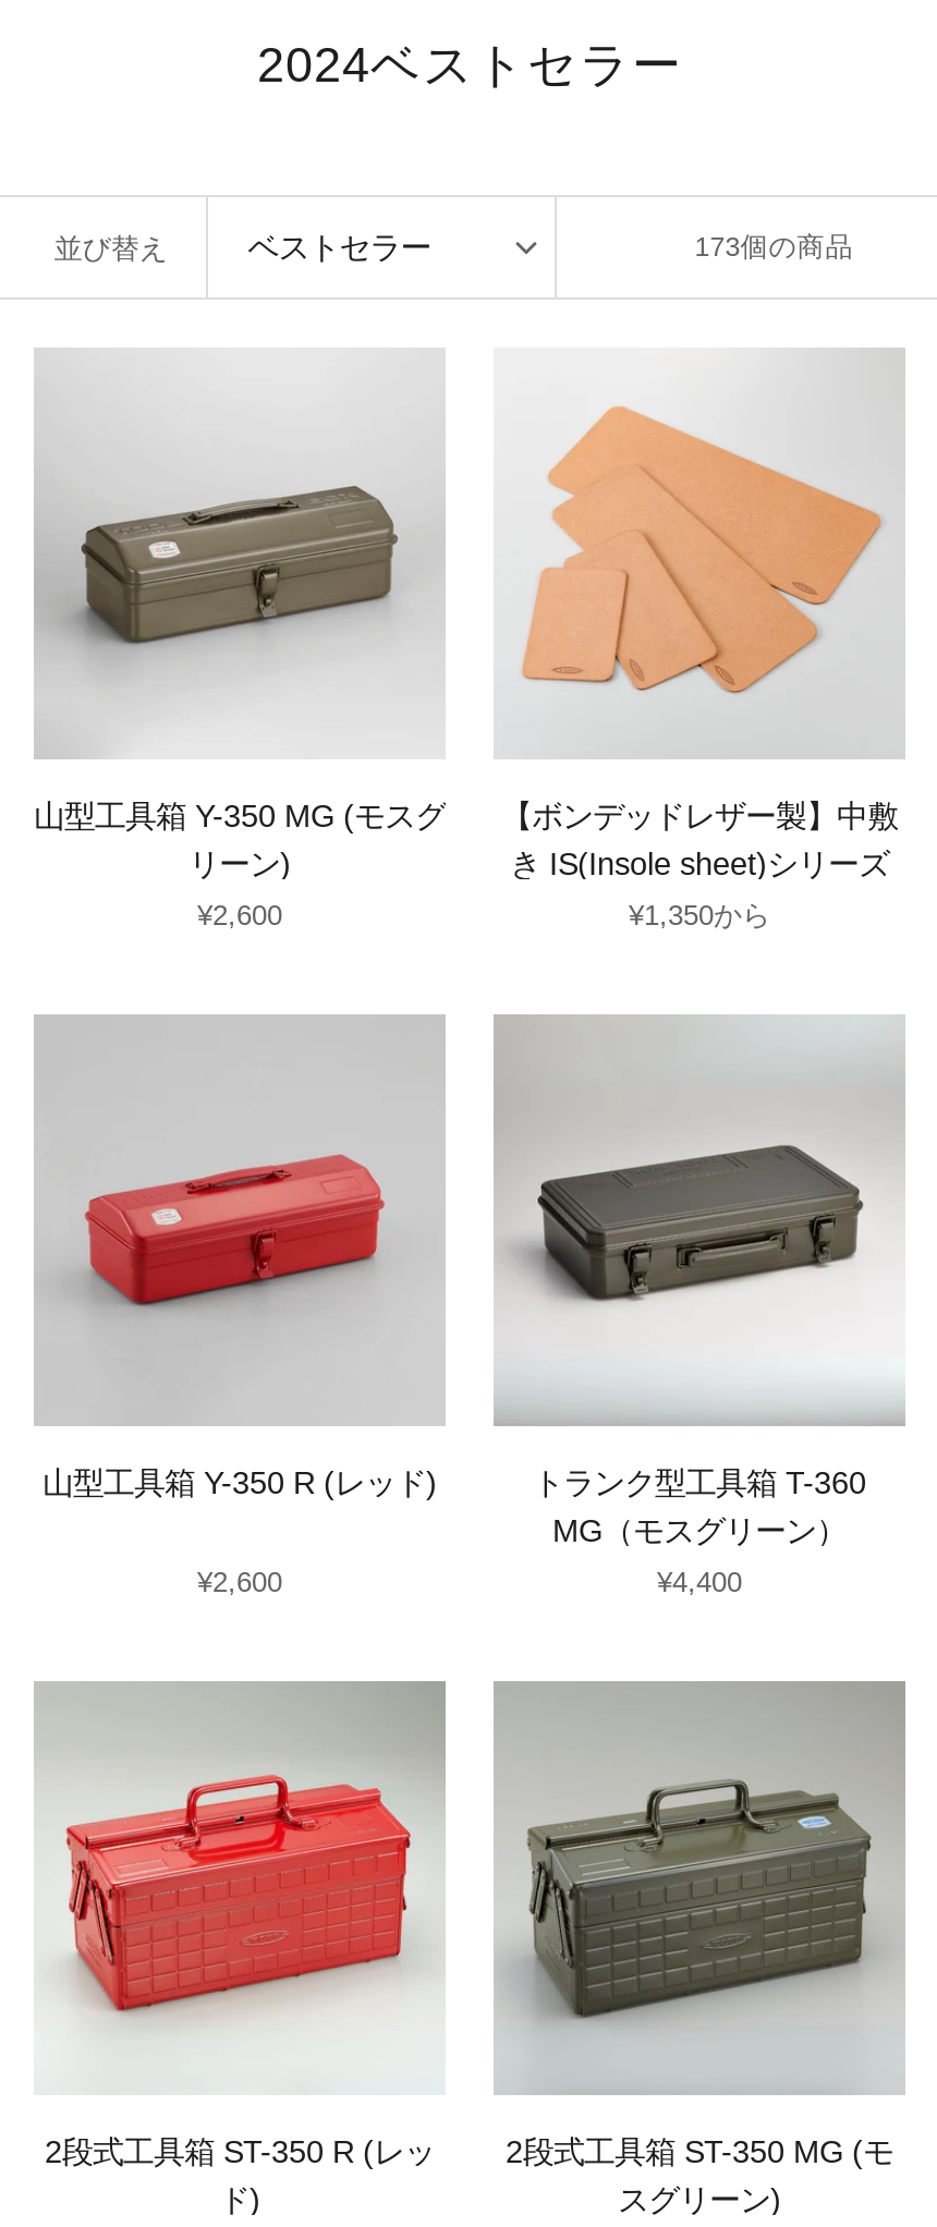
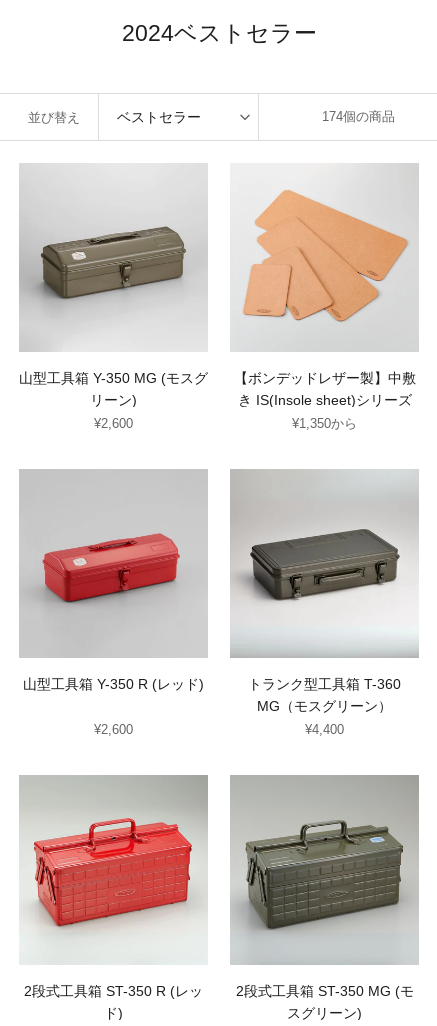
[694,233,854,263] 173個の商品 -> [322,110,395,124] 174個の商品

